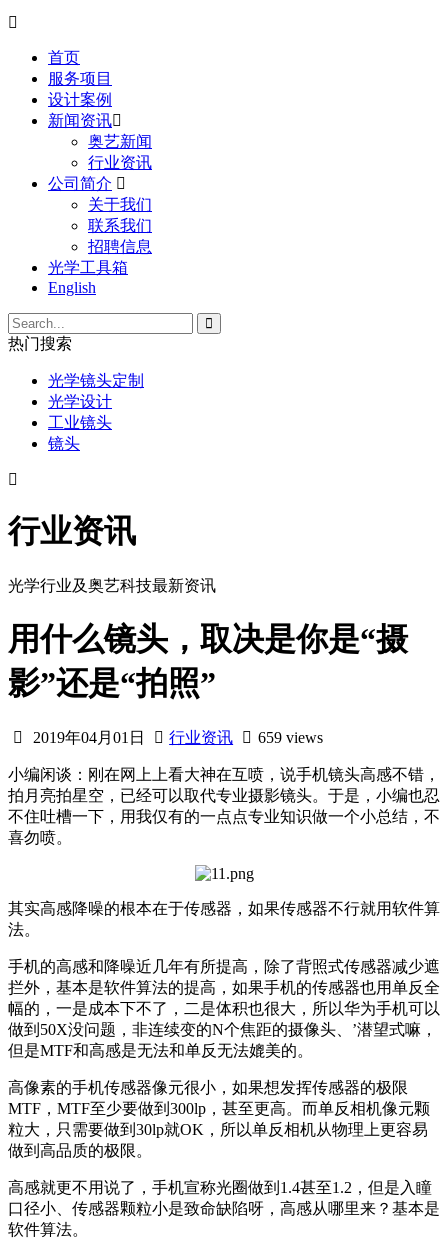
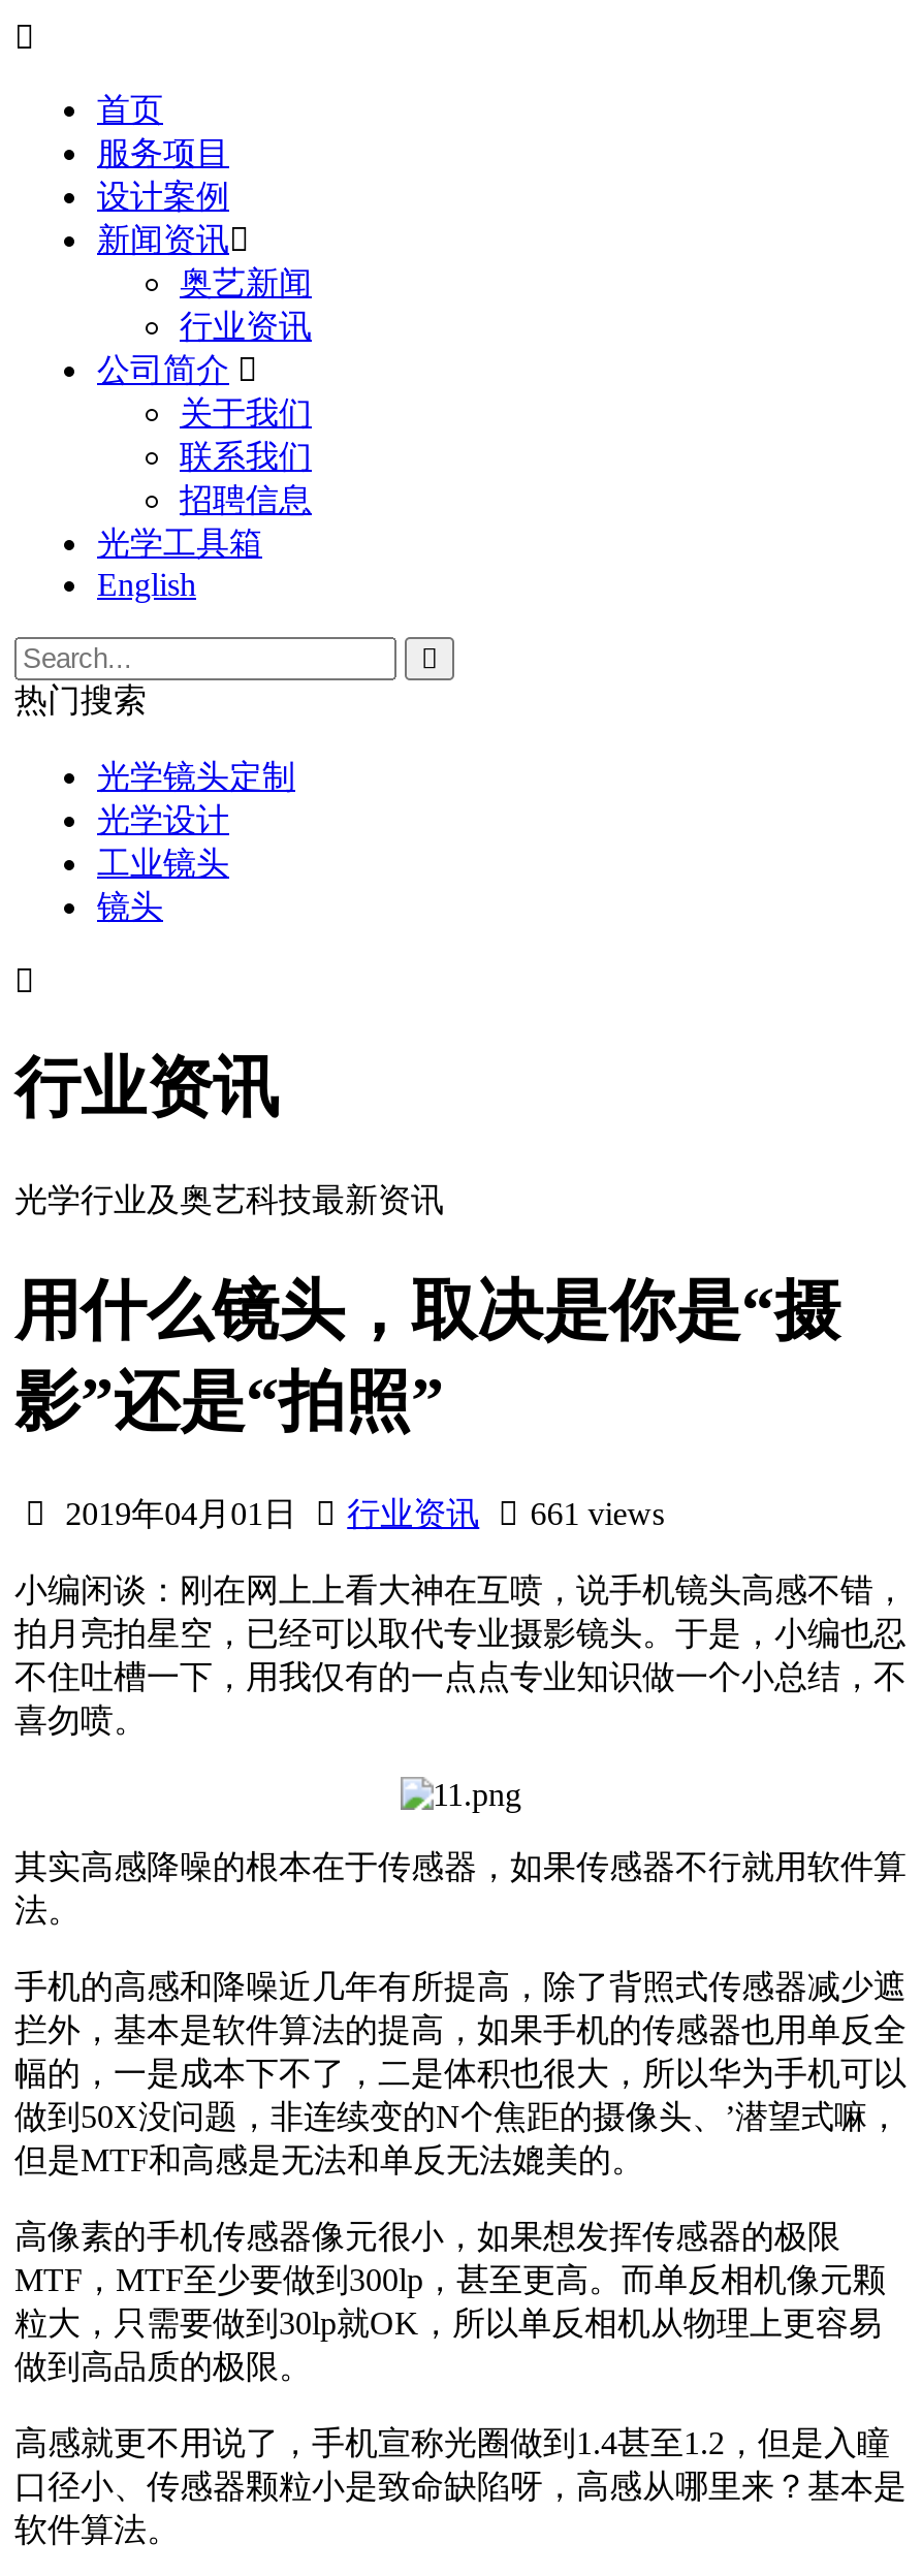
[29,729,323,746] 2019年04月01日 行业资讯 659 views -> [57,1495,664,1530] 2019年04月01日 行业资讯 661 views

